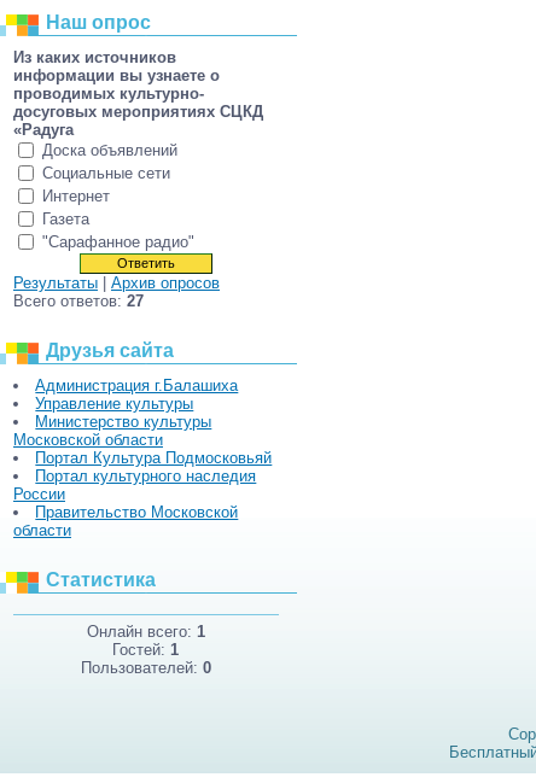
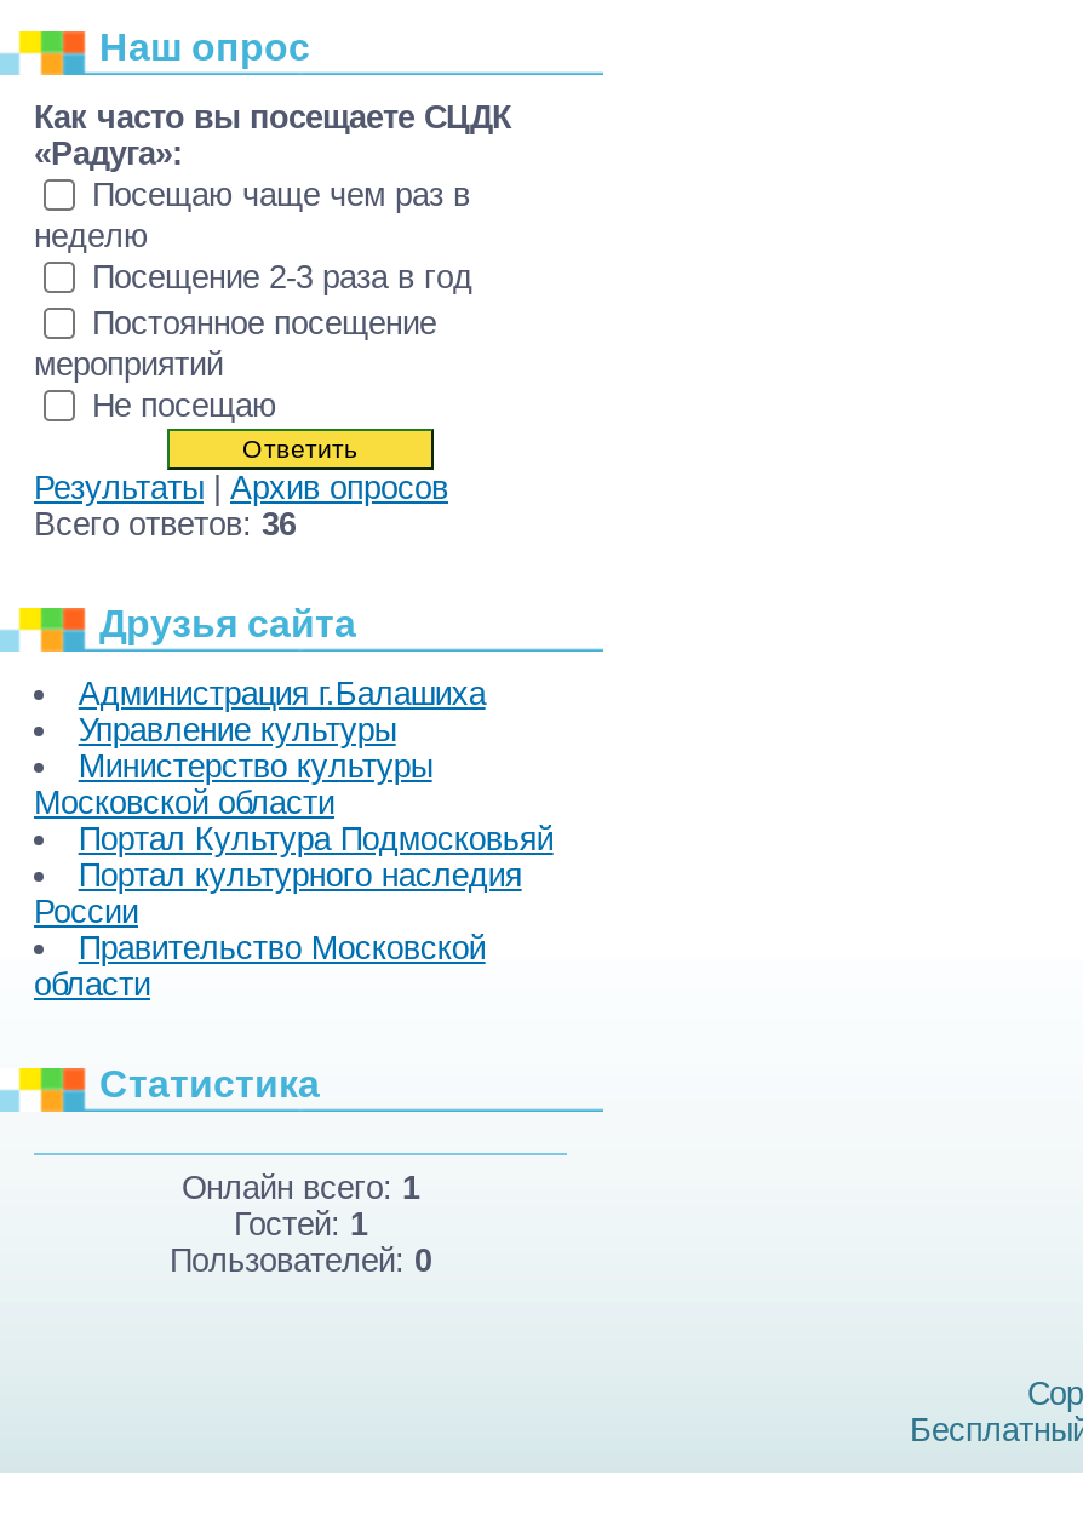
[13,48,263,251] Из каких источников | информации вы узнаете о | проводимых культурно- | досуговых мероприятиях СЦКД | «Радуга | Доска объявлений | Социальные сети | Интернет | Газета | "Сарафанное радио" -> [34,100,511,424] Как часто вы посещаете СЦДК | «Радуга»: | Посещаю чаще чем раз в | неделю | Посещение 2-3 раза в год | Постоянное посещение | мероприятий | Не посещаю
[13,292,144,310] Всего ответов:27 -> [34,506,296,543] Всего ответов:36

